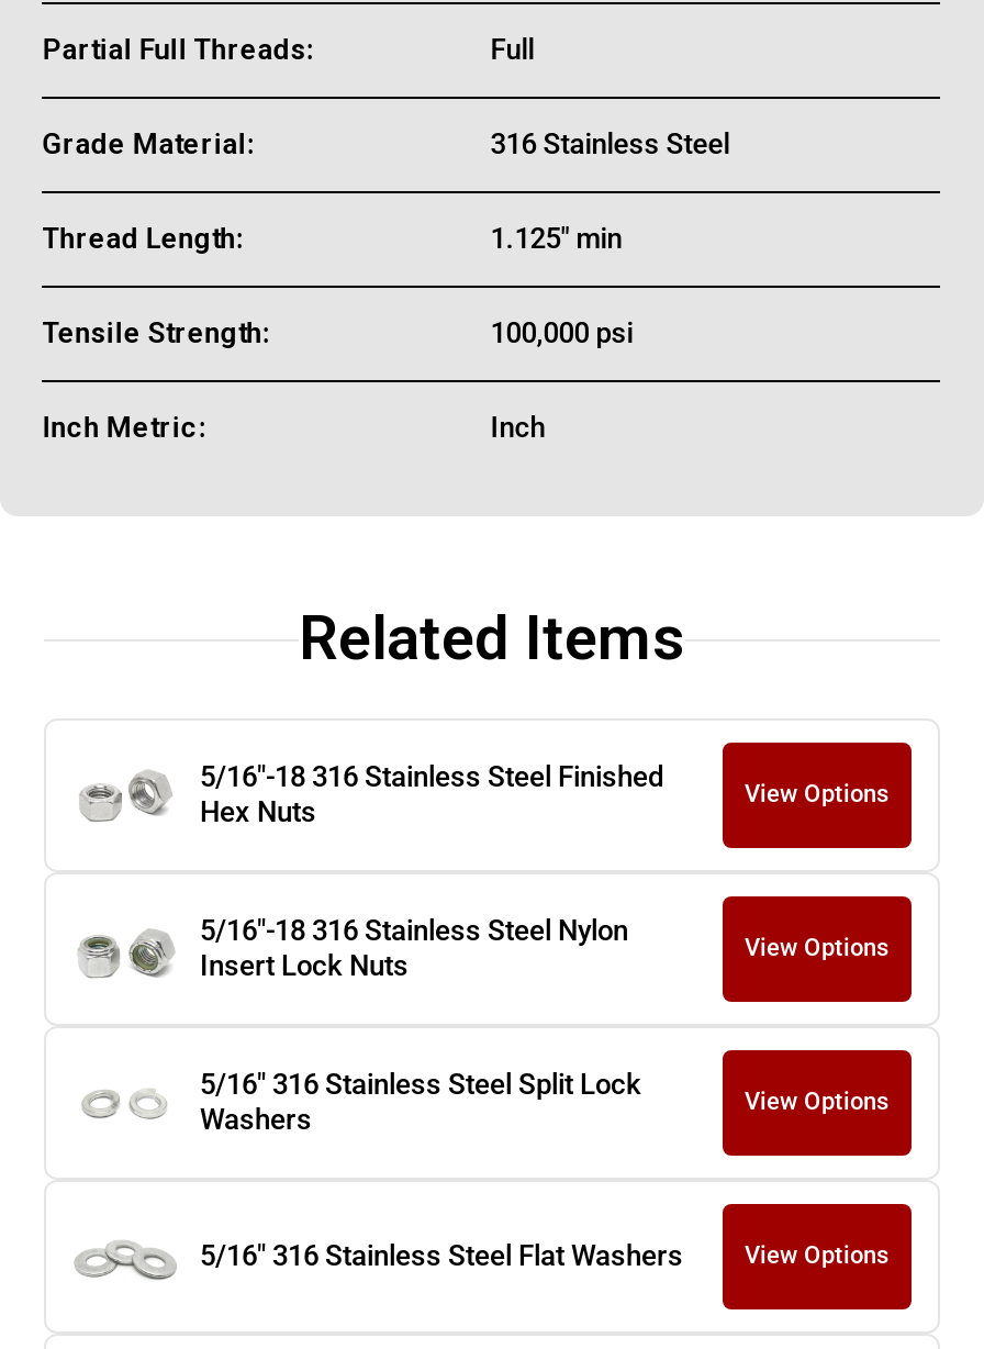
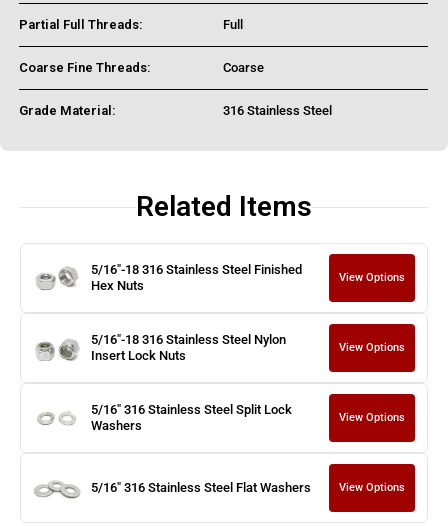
none -> [19,60,264,75] Coarse Fine Threads: | Coarse
moved [42,128,730,161] -> [19,103,332,118]: Grade Material: | 316 Stainless Steel
[42,222,633,444] Thread Length: | 1.125" min | Tensile Strength: | 100,000 psi | Inch Metric: | Inch -> none

